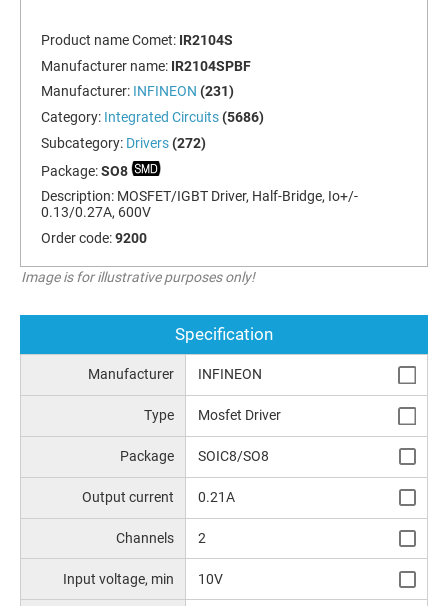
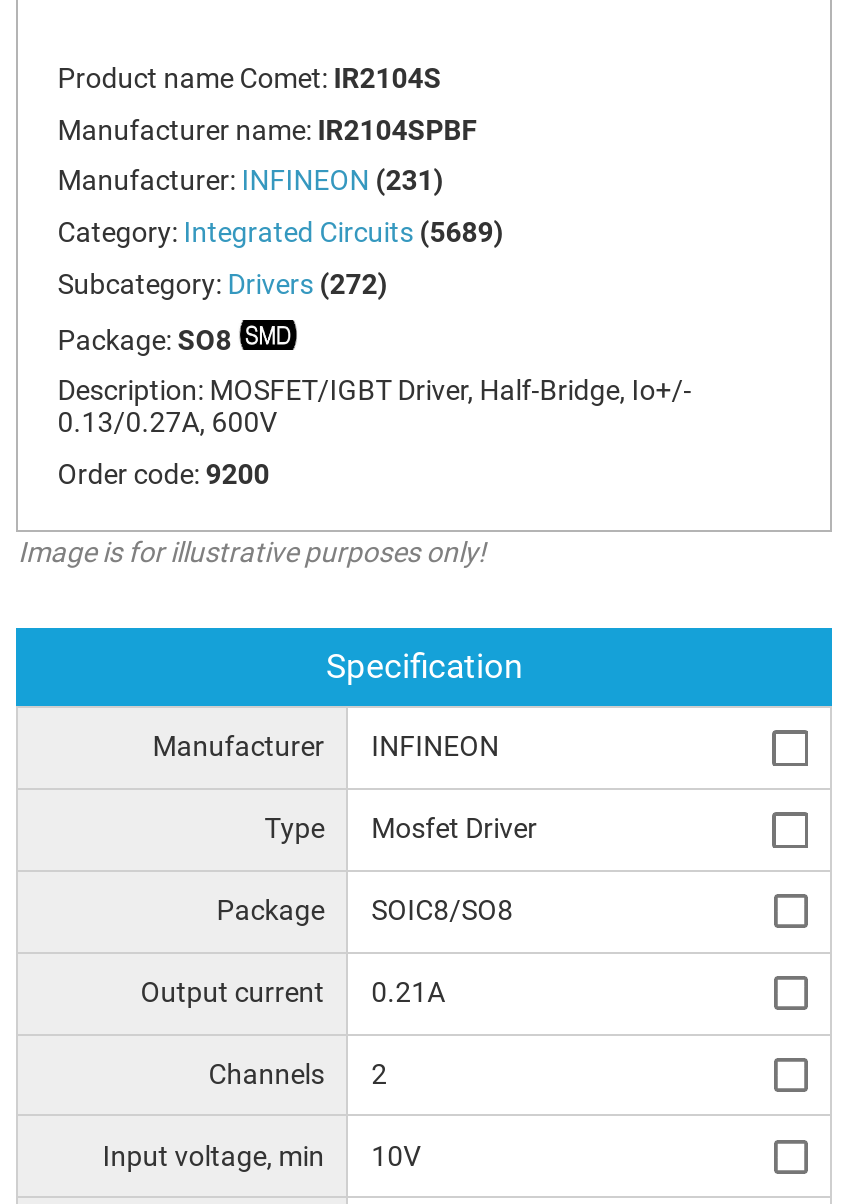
[41,109,264,125] Category: Integrated Circuits (5686) -> [58,216,504,248] Category: Integrated Circuits (5689)

